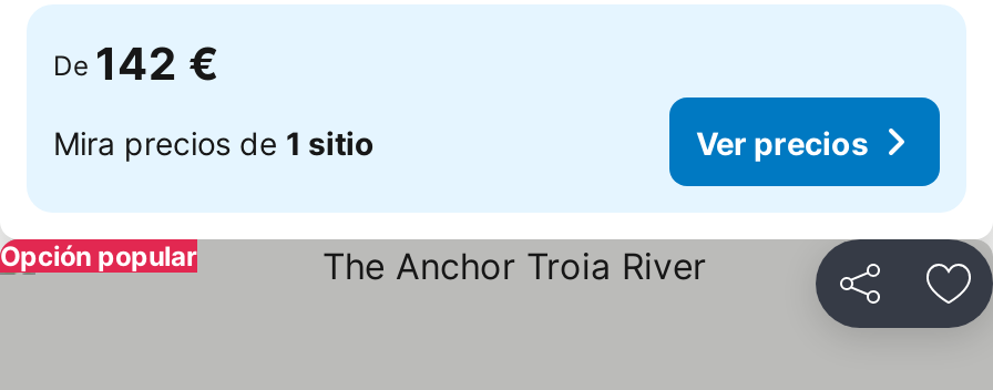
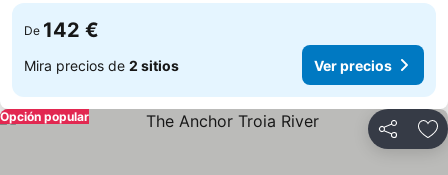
[53,123,375,161] Mira precios de 1 sitio -> [24,56,179,73] Mira precios de 2 sitios

